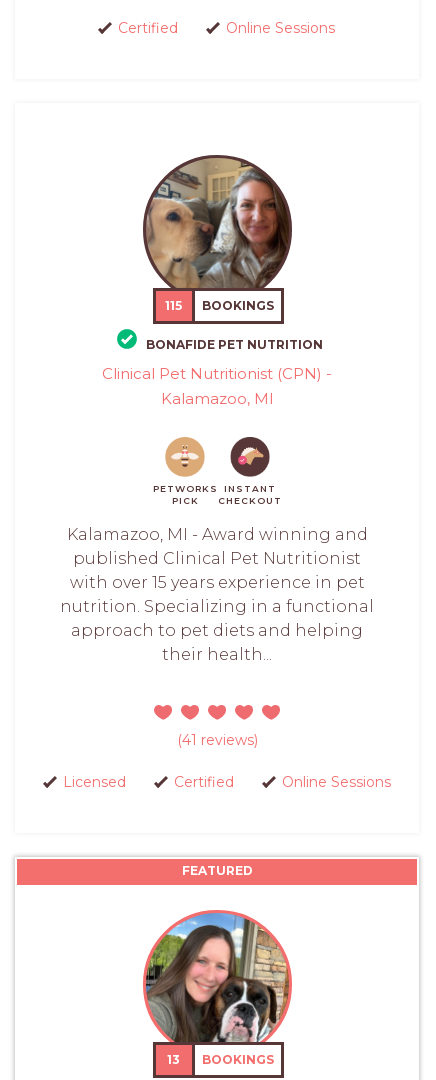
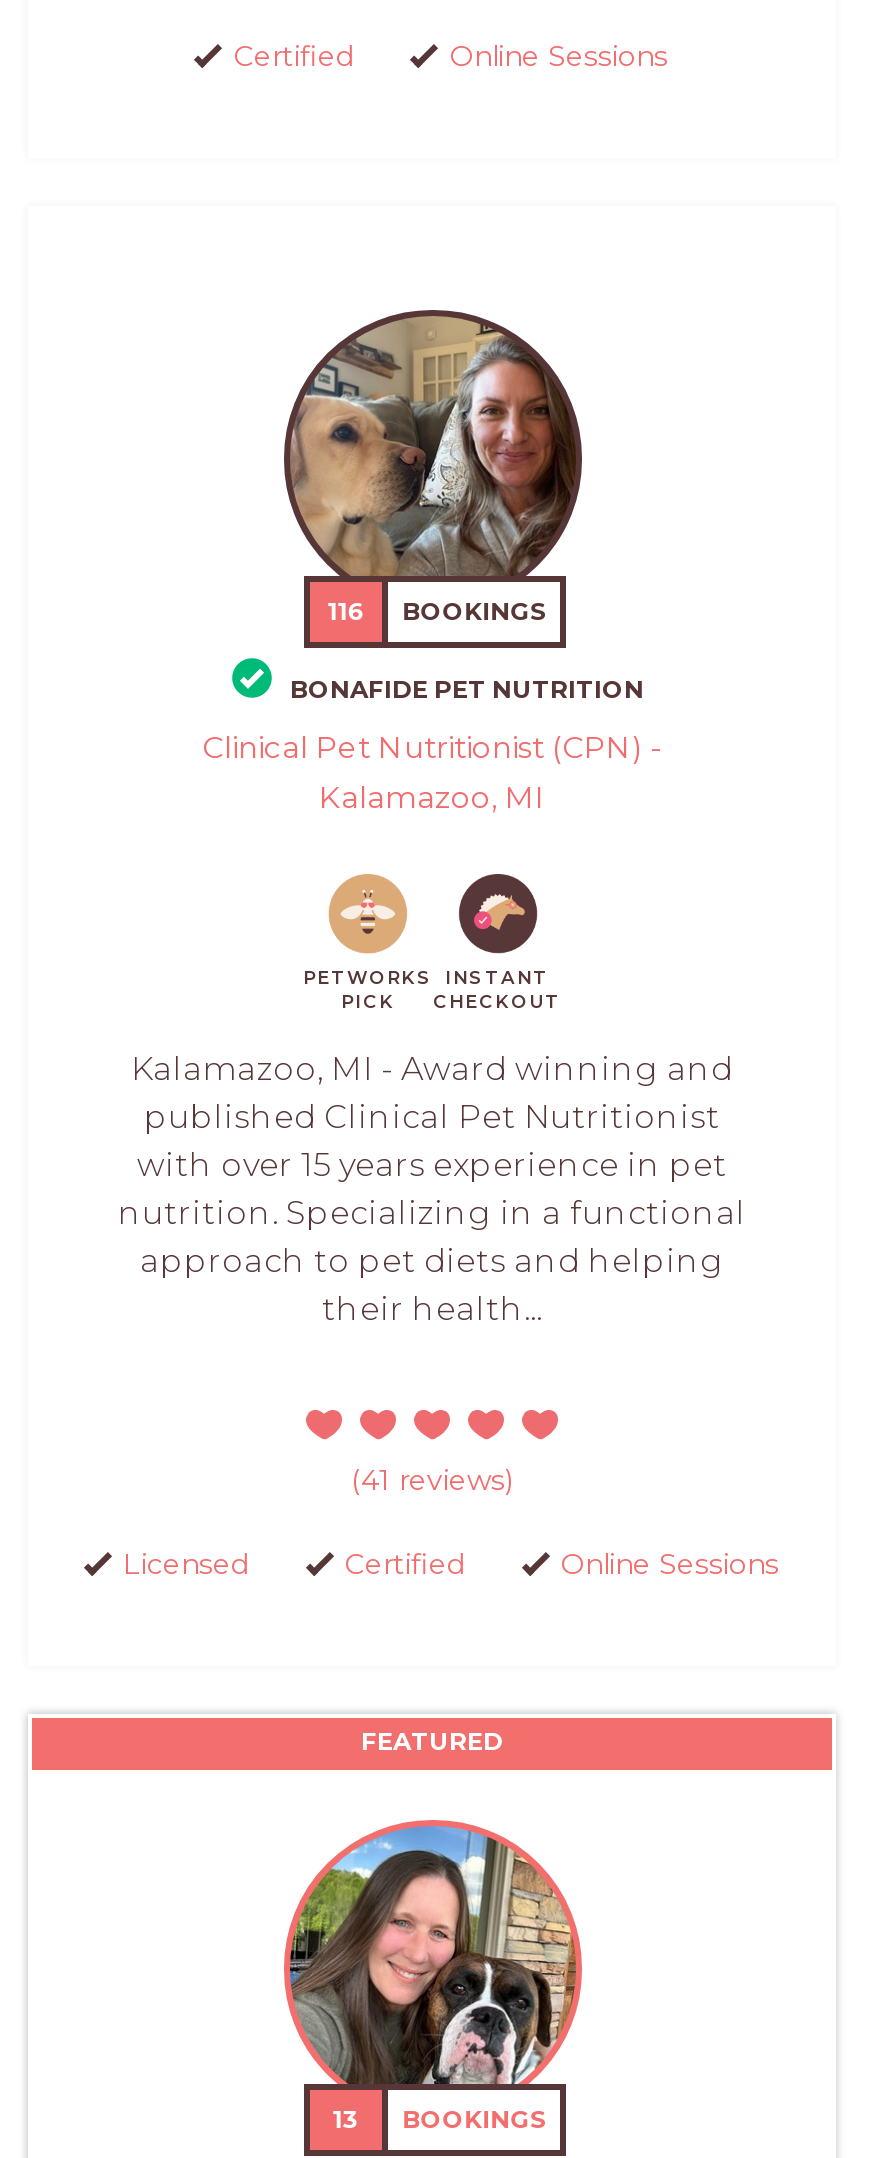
[165,298,274,313] 115 BOOKINGS -> [328,596,546,626] 116 BOOKINGS

